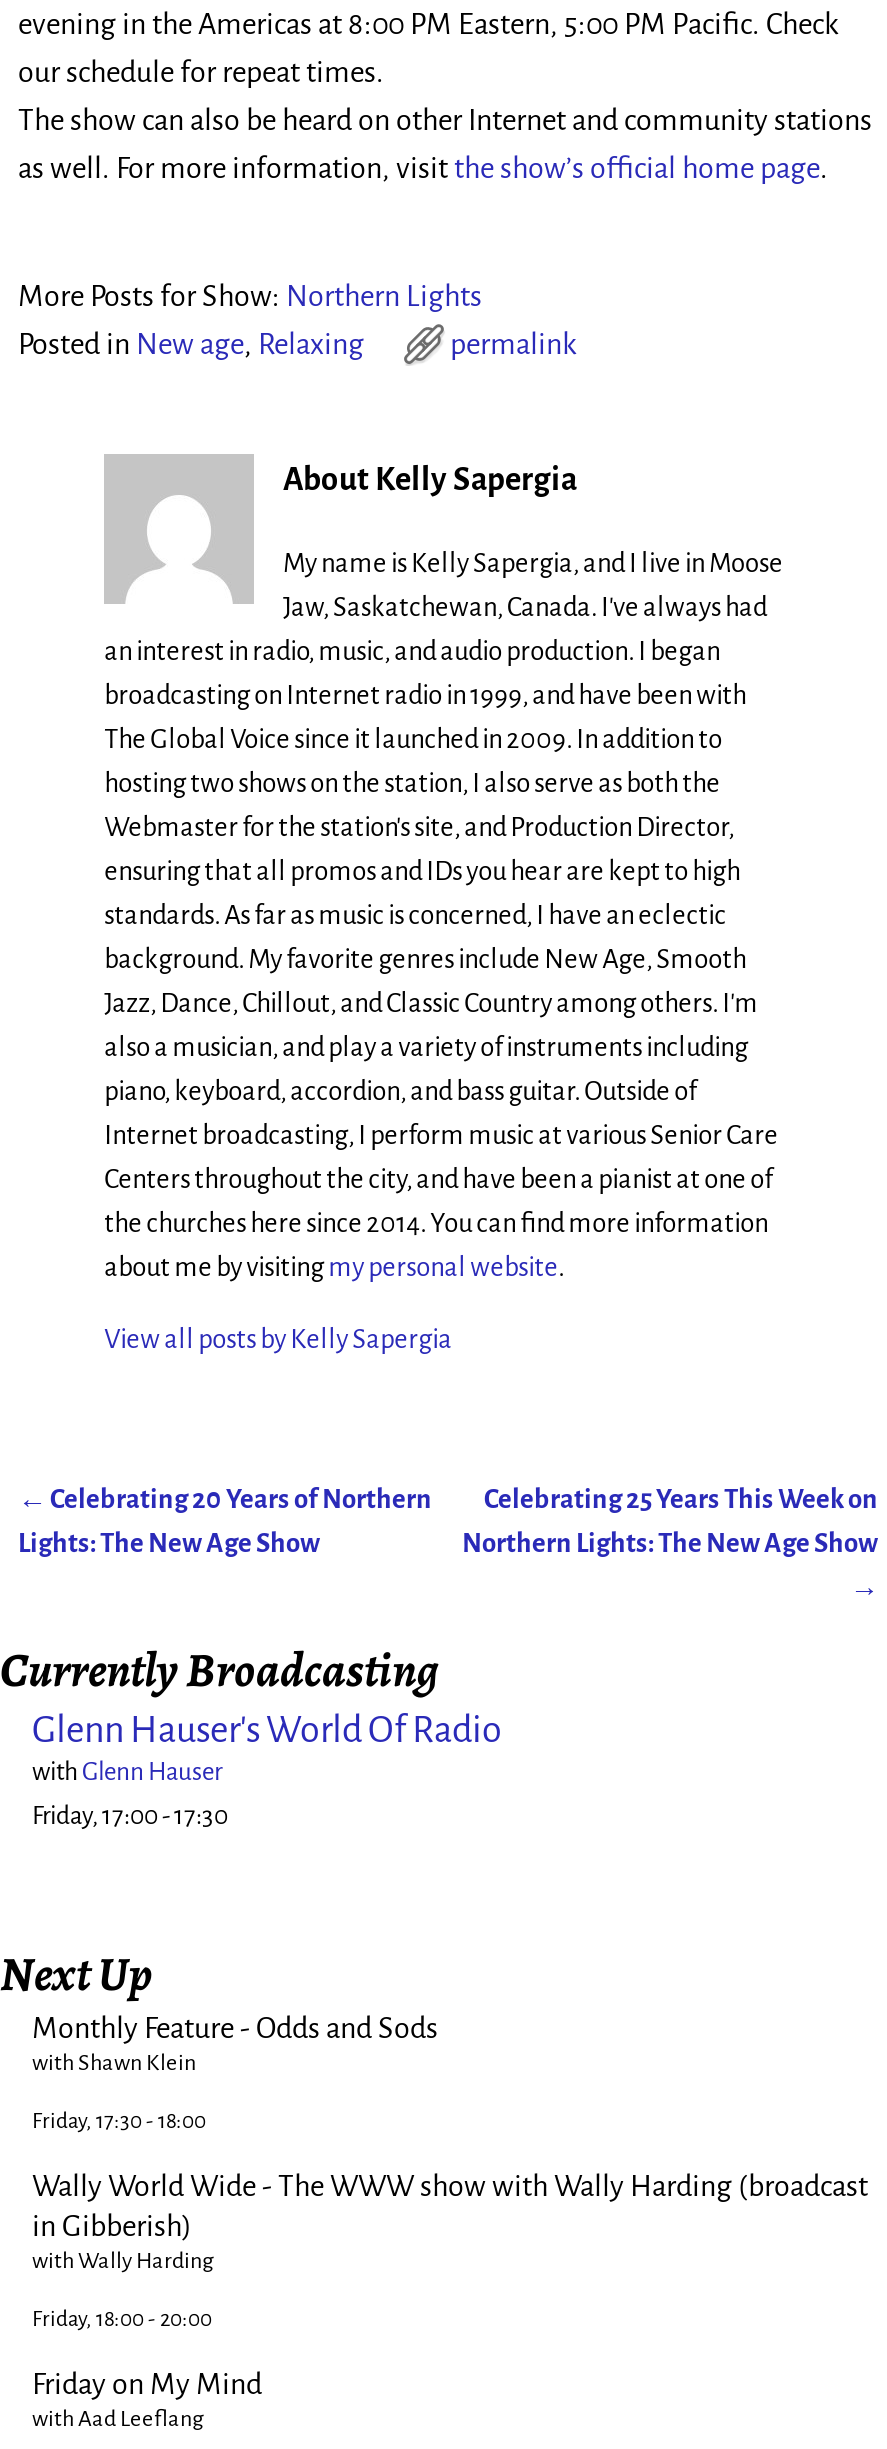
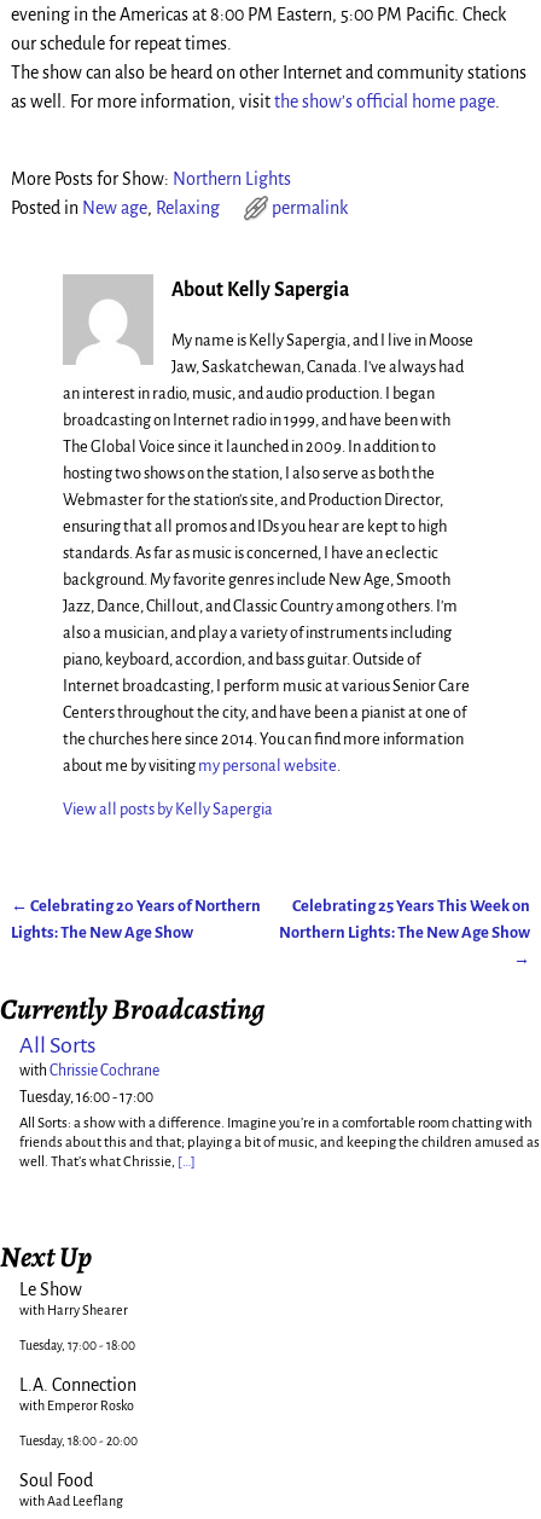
[32,1709,502,1829] Glenn Hauser's World Of Radio | with Glenn Hauser | Friday, 17:00 -17:30 -> [19,1033,540,1169] All Sorts | with Chrissie Cochrane | Tuesday, 16:00 -17:00 | All Sorts: a show with a difference. Imagine you’re in a comfortable room chatting with | friends about this and that; playing a bit of music, and keeping the children amused as | well. That’s what Chrissie, […]
moved [0,1941,152,2005] -> [0,1237,92,1276]: Next Up
[32,2012,438,2074] Monthly Feature - Odds and Sods | with Shawn Klein -> [19,1280,128,1317] Le Show | with Harry Shearer
[32,2110,206,2132] Friday, 17:30 - 18:00 -> [19,1339,135,1352] Tuesday, 17:00 - 18:00
[32,2170,868,2272] Wally World Wide - The WWW show with Wally Harding (broadcast | in Gibberish) | with Wally Harding -> [19,1375,136,1413] L.A. Connection | with Emperor Rosko
[32,2308,212,2330] Friday, 18:00 - 20:00 -> [19,1435,138,1448] Tuesday, 18:00 - 20:00
[32,2368,262,2400] Friday on My Mind -> [19,1471,93,1490] Soul Food

